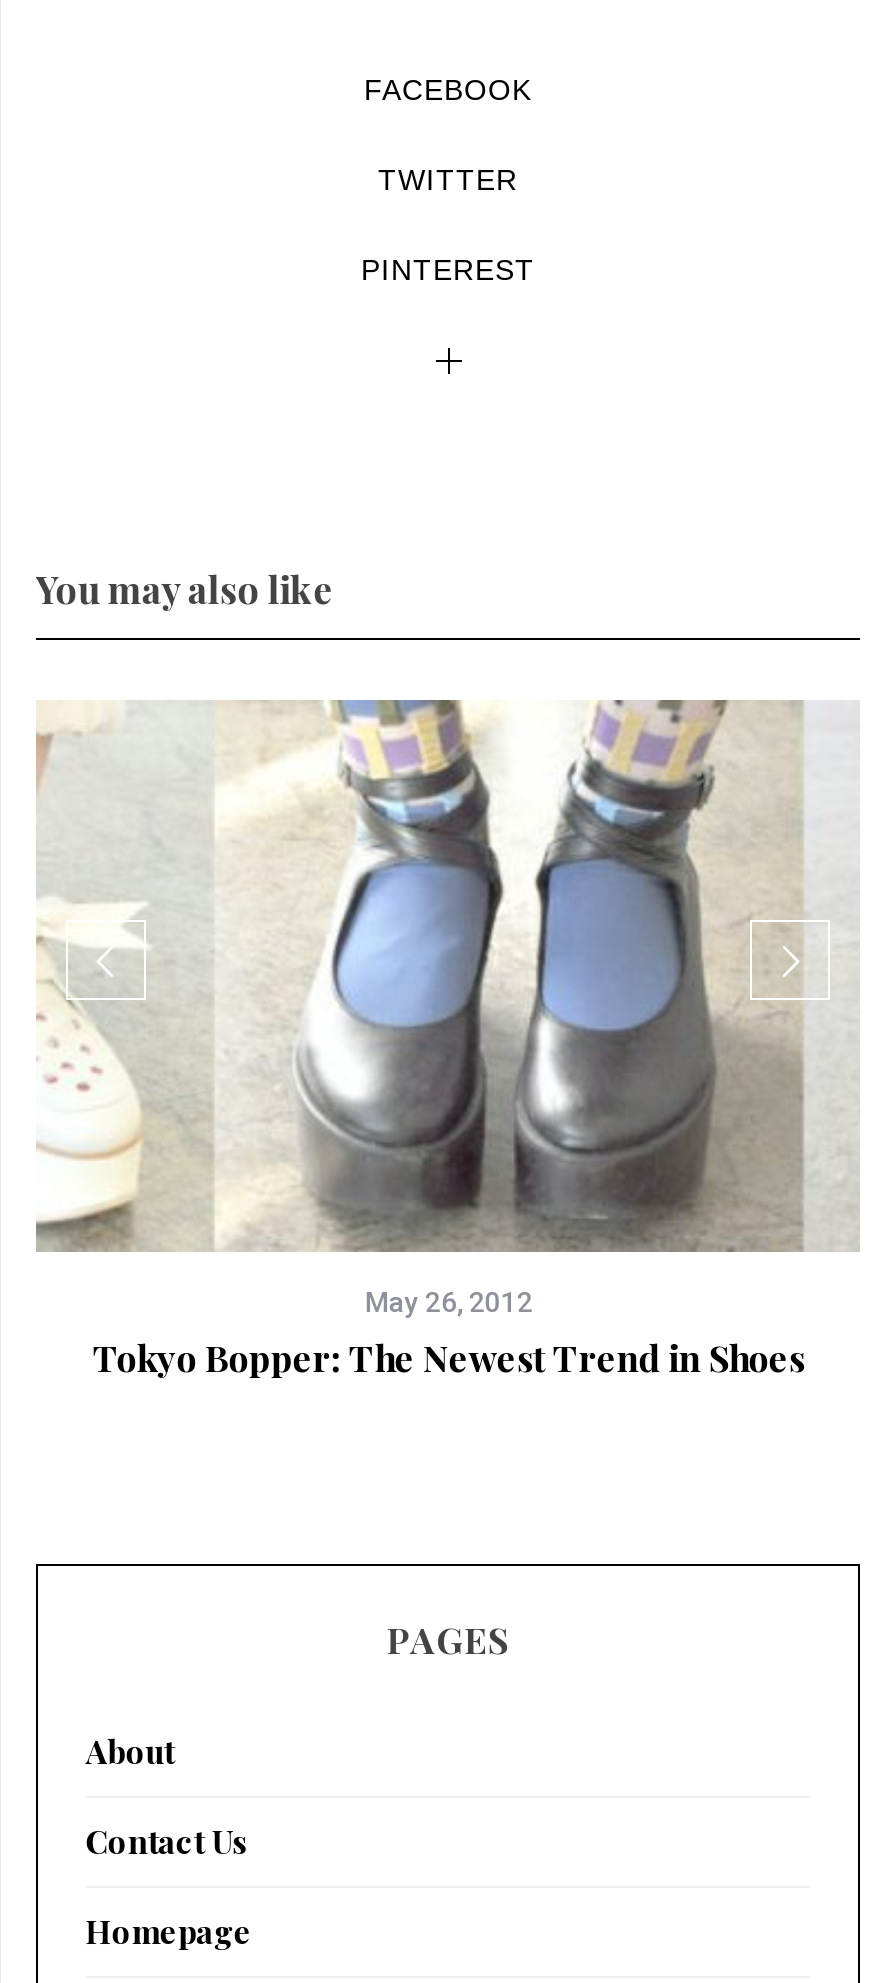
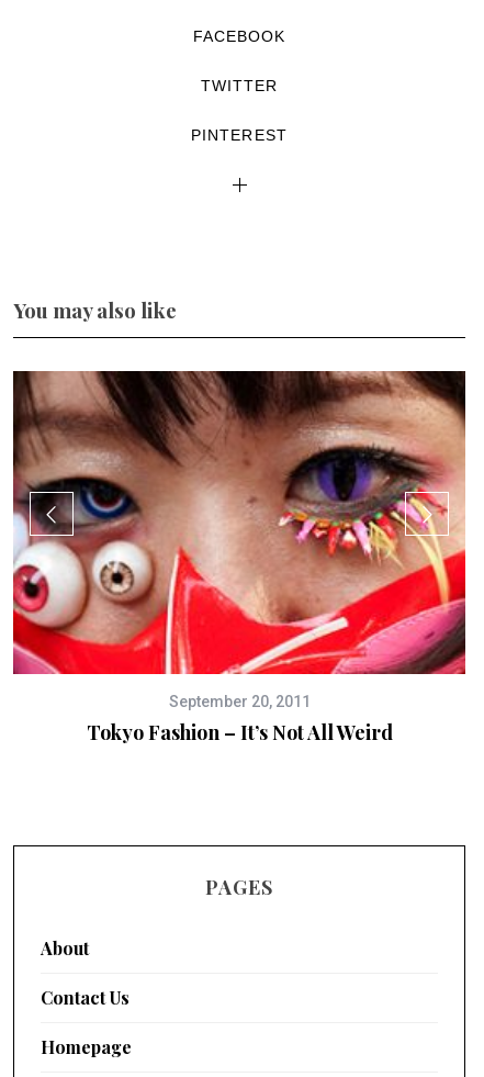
[34,698,860,1382] [image] | May 26, 2012 | Tokyo Bopper: The Newest Trend in Shoes -> [12,370,466,745] [image] | September 20, 2011 | Tokyo Fashion – It’s Not All Weird

